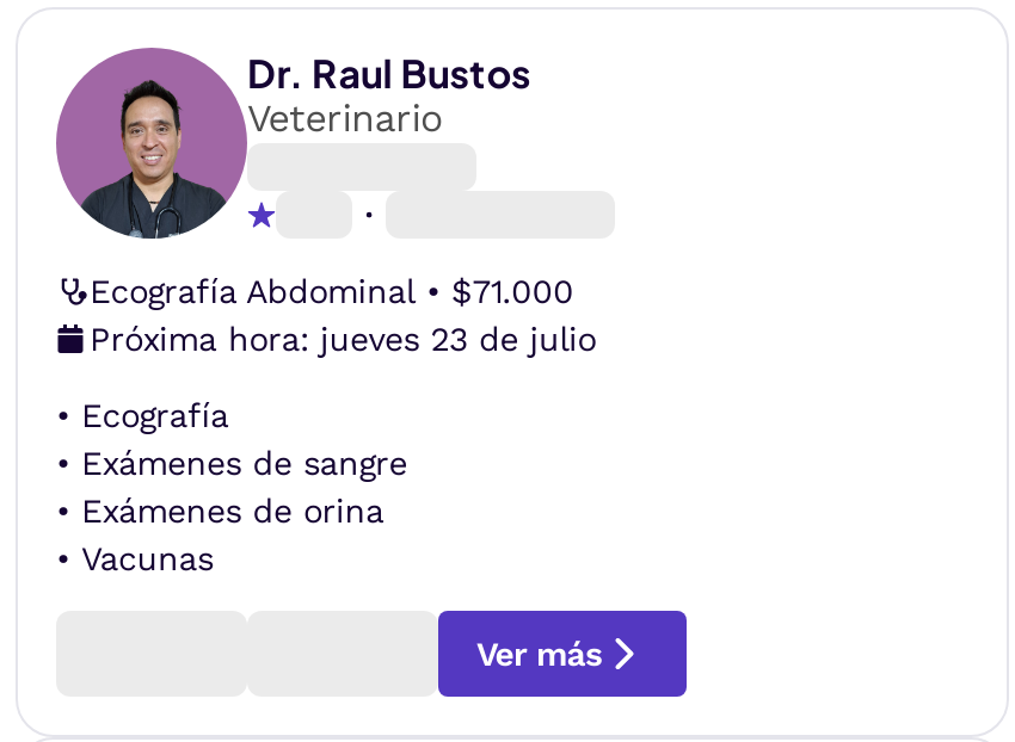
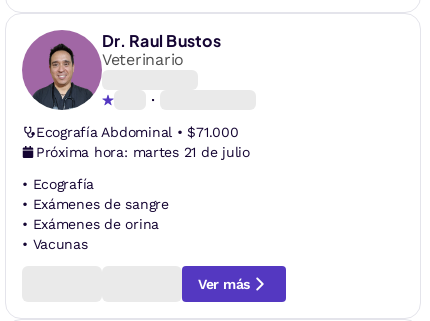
[90,320,596,358] Próxima hora: jueves 23 de julio -> [36,144,250,160] Próxima hora: martes 21 de julio

